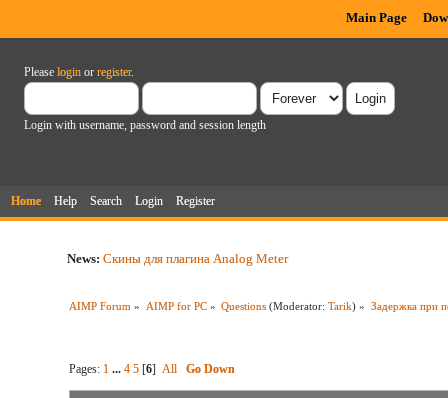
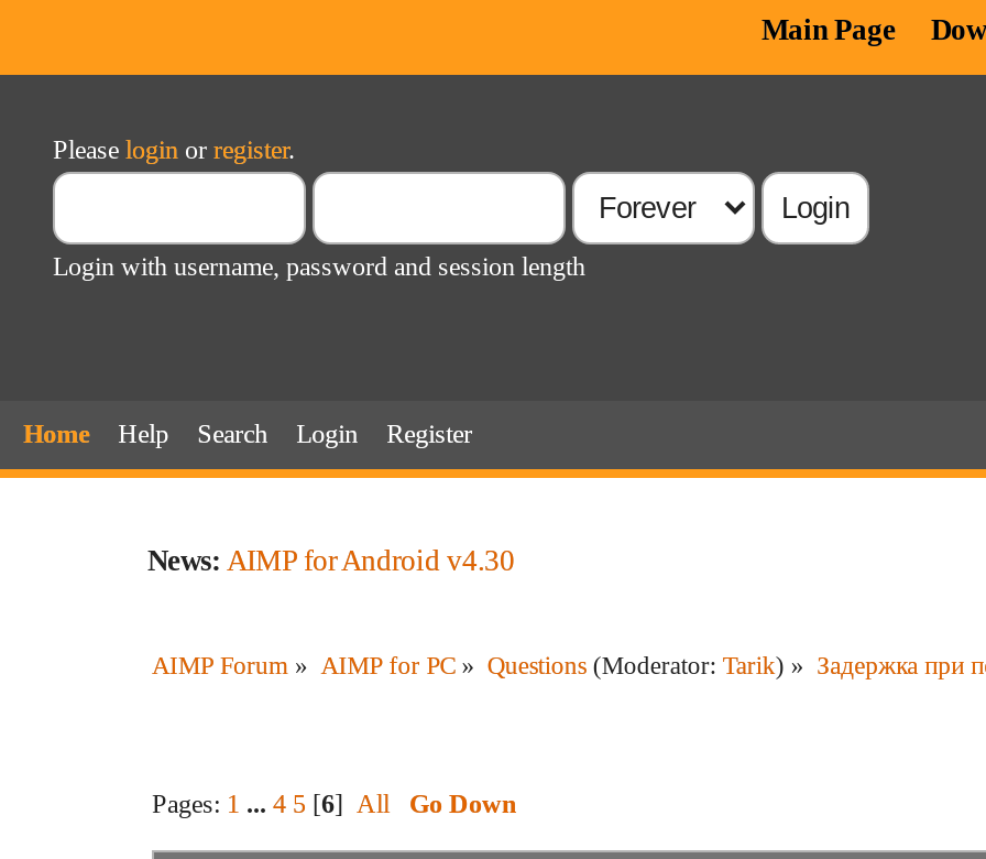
[67,251,288,266] News: Скины для плагина Analog Meter -> [147,544,515,577] News: AIMP for Android v4.30

